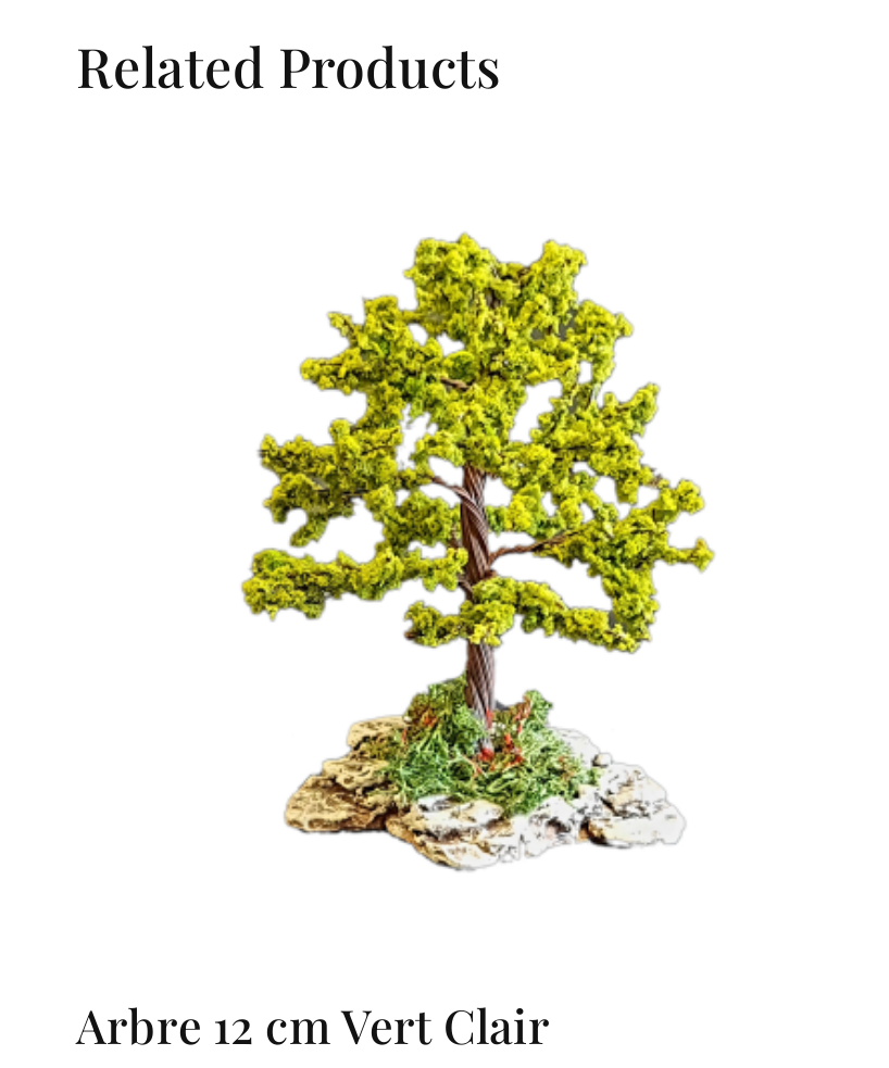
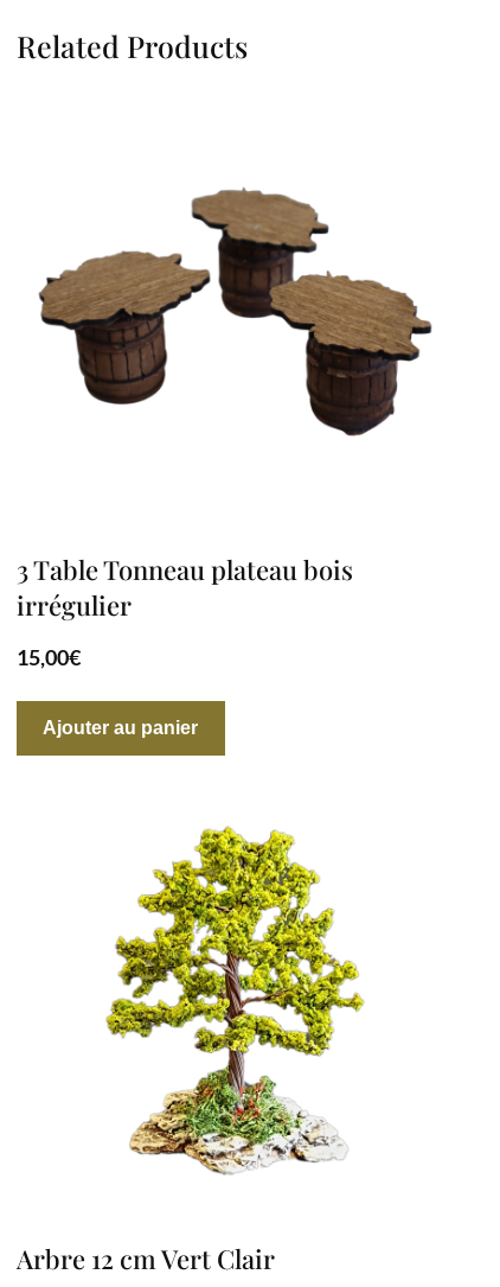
none -> [16,553,352,738] 3 Table Tonneau plateau bois | irrégulier | 15,00€ | Ajouter au panier
none -> [38,187,432,437] [image]

